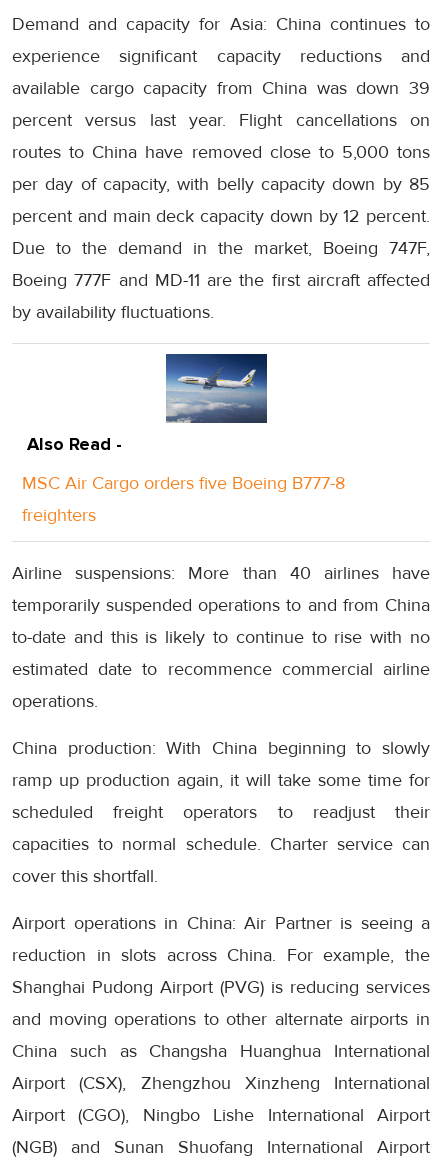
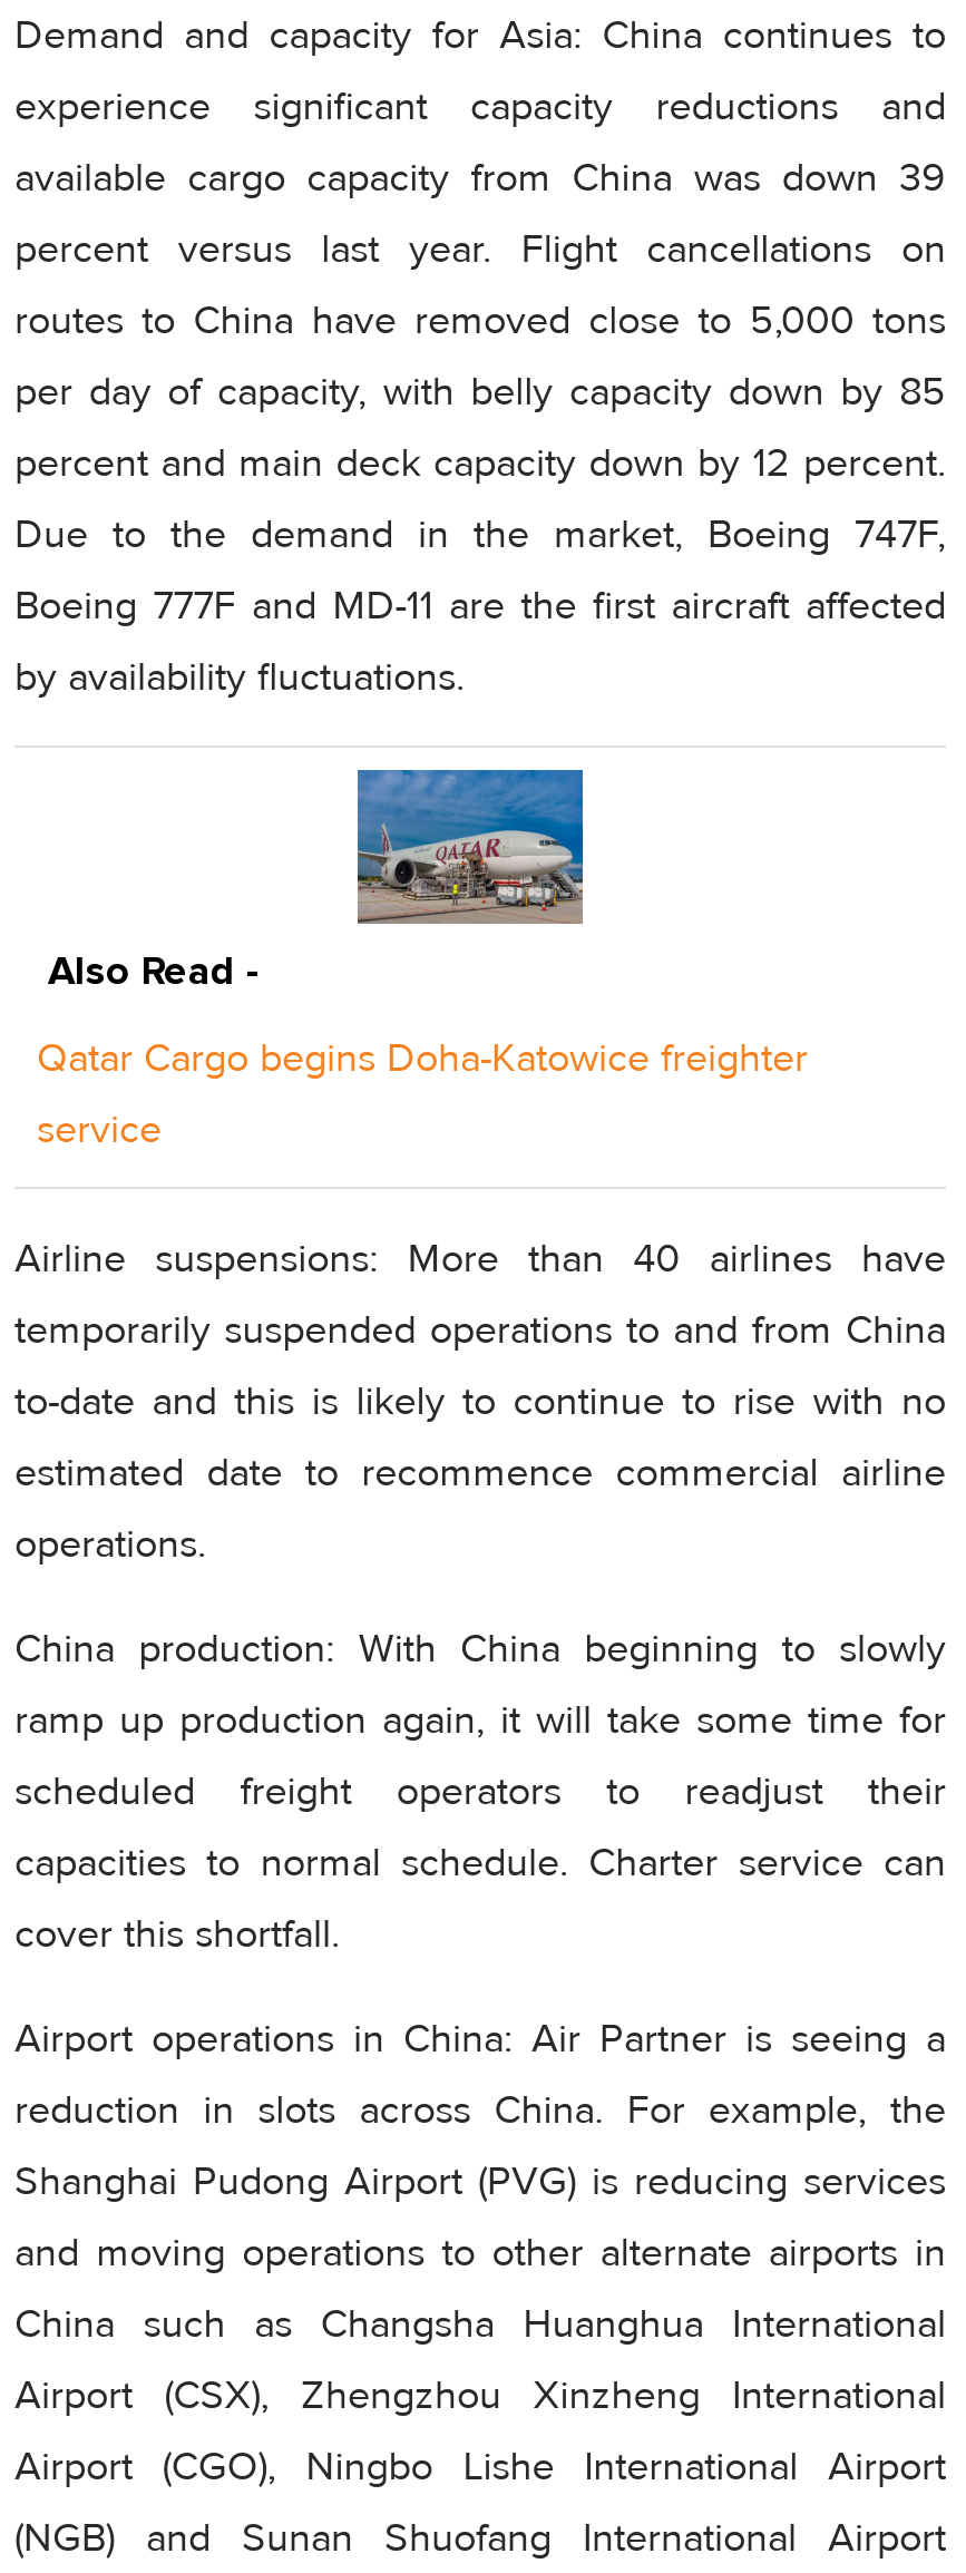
[165,353,268,424] [image] -> [355,768,585,926] [image]
[22,472,345,494] MSC Air Cargo orders five Boeing B777-8 -> [37,1034,808,1083] Qatar Cargo begins Doha-Katowice freighter
[22,504,96,526] freighters -> [37,1105,162,1154] service

